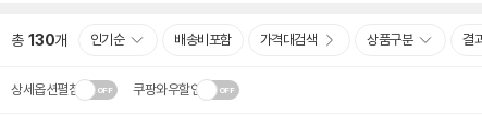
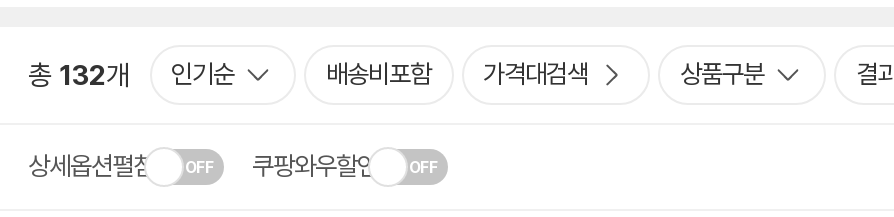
[11,31,124,49] 총 130개 인기순 -> [28,59,234,91] 총 132개 인기순

